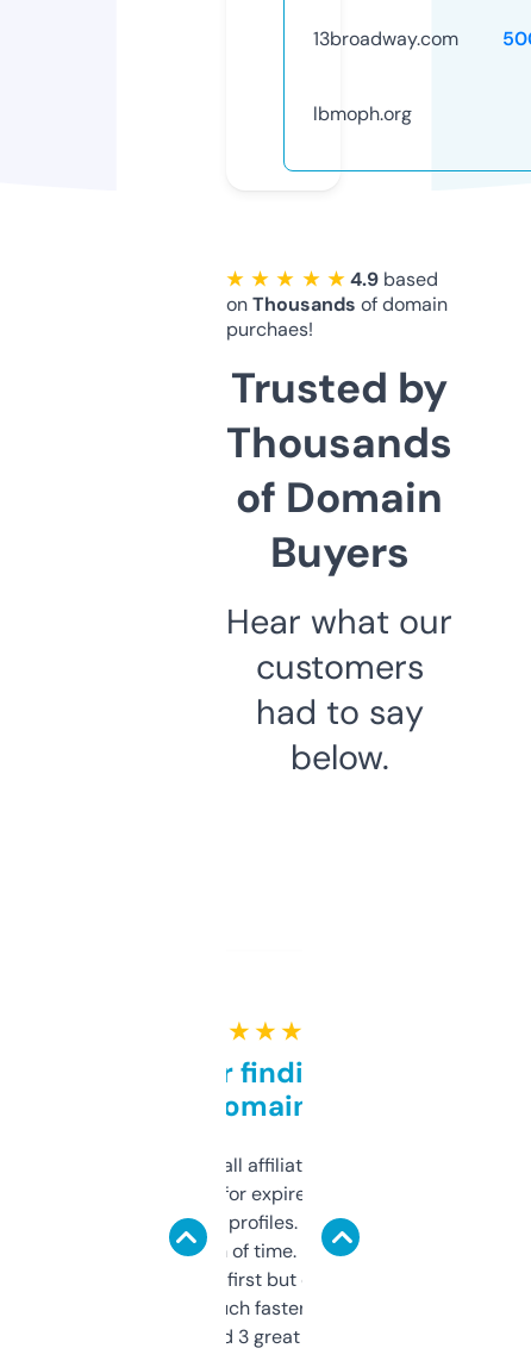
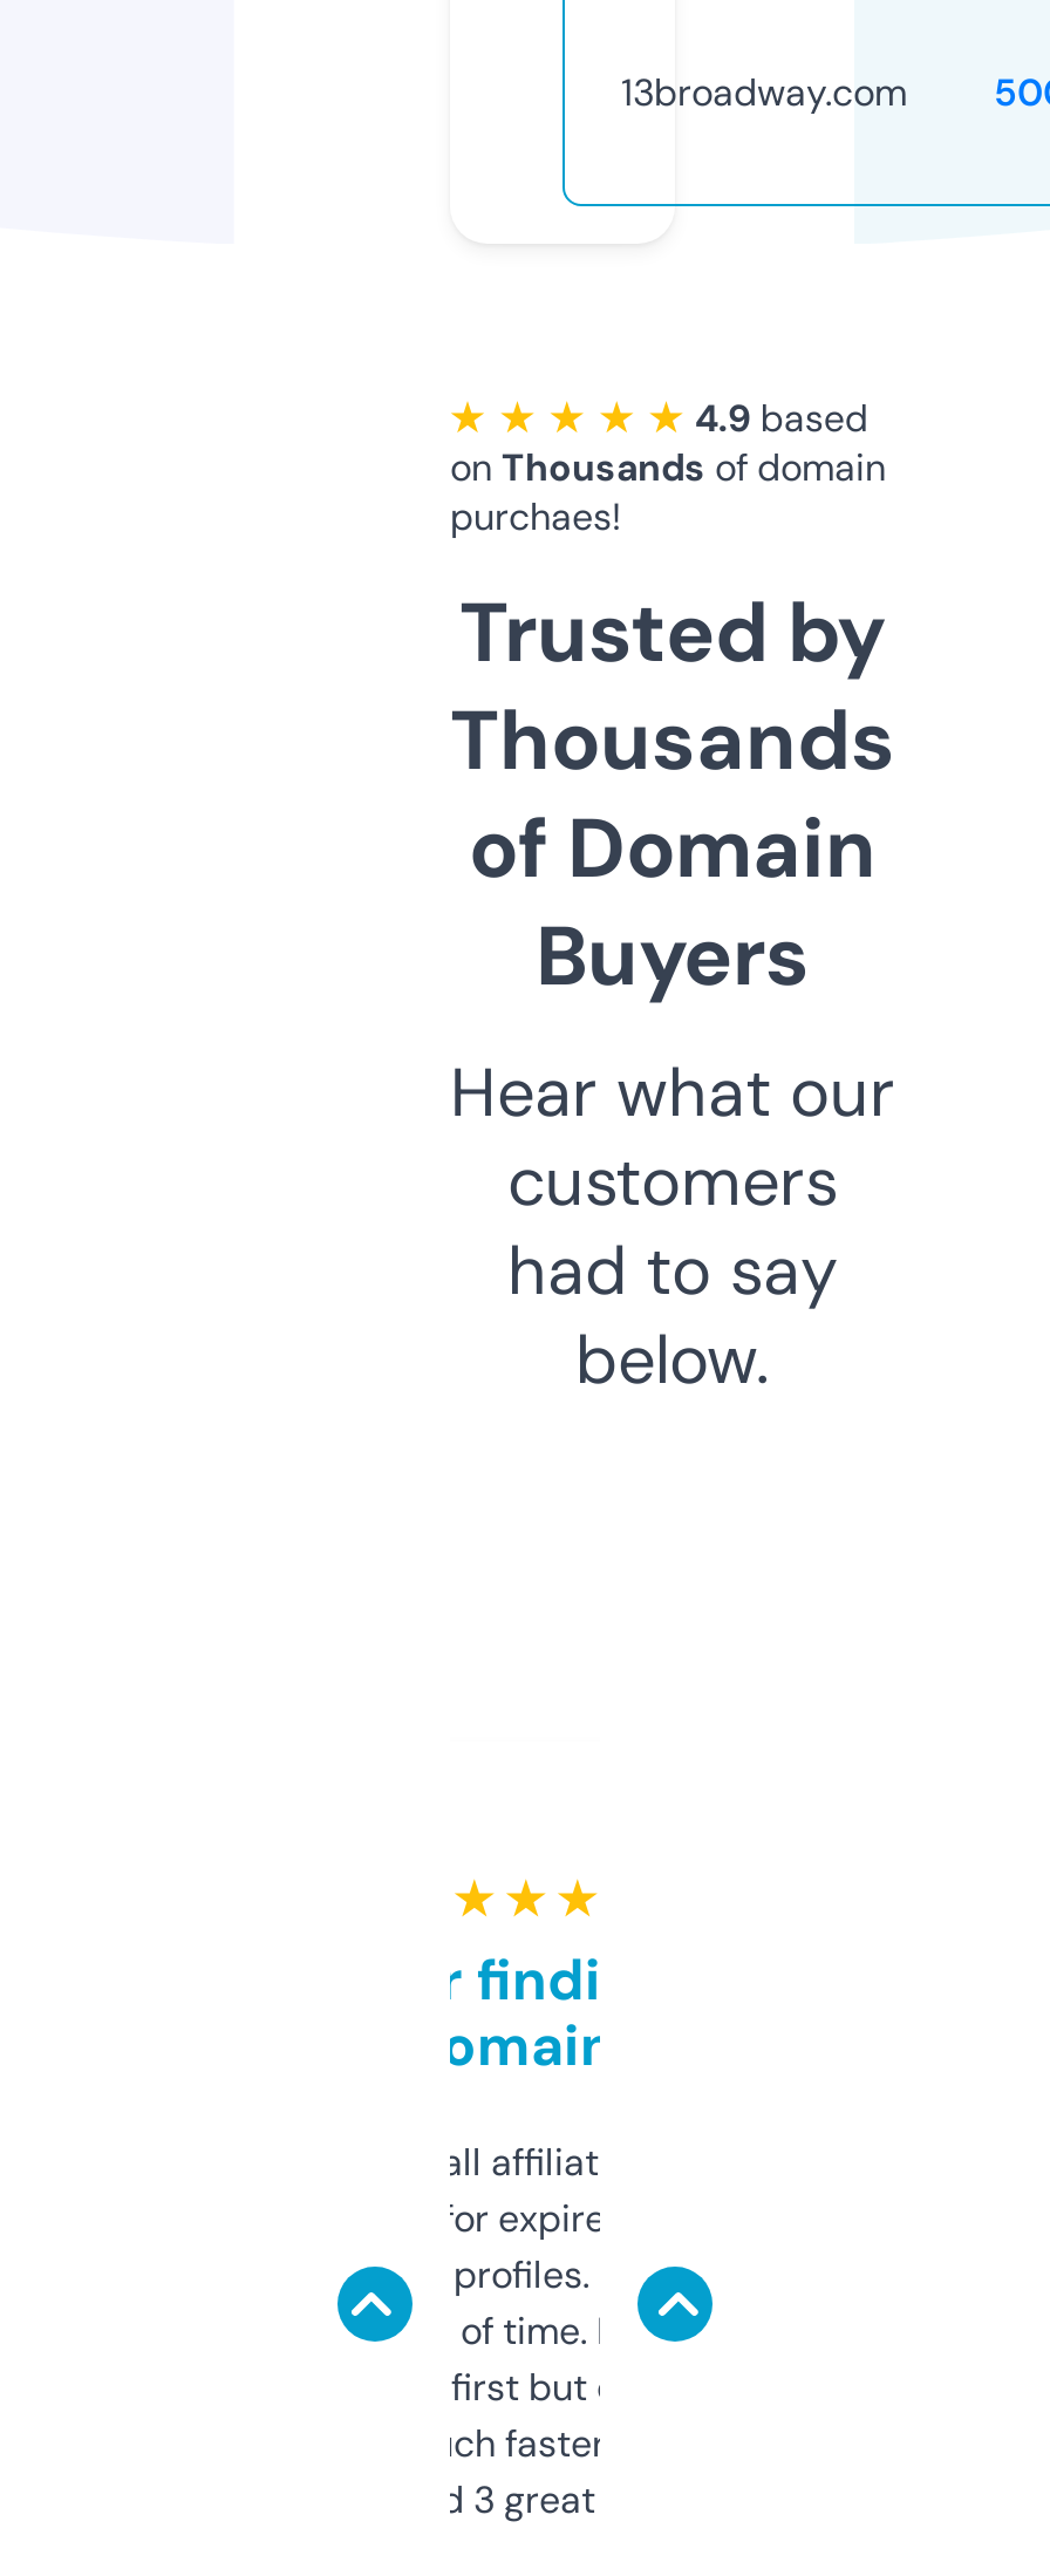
[313,101,412,126] lbmoph.org -> none

